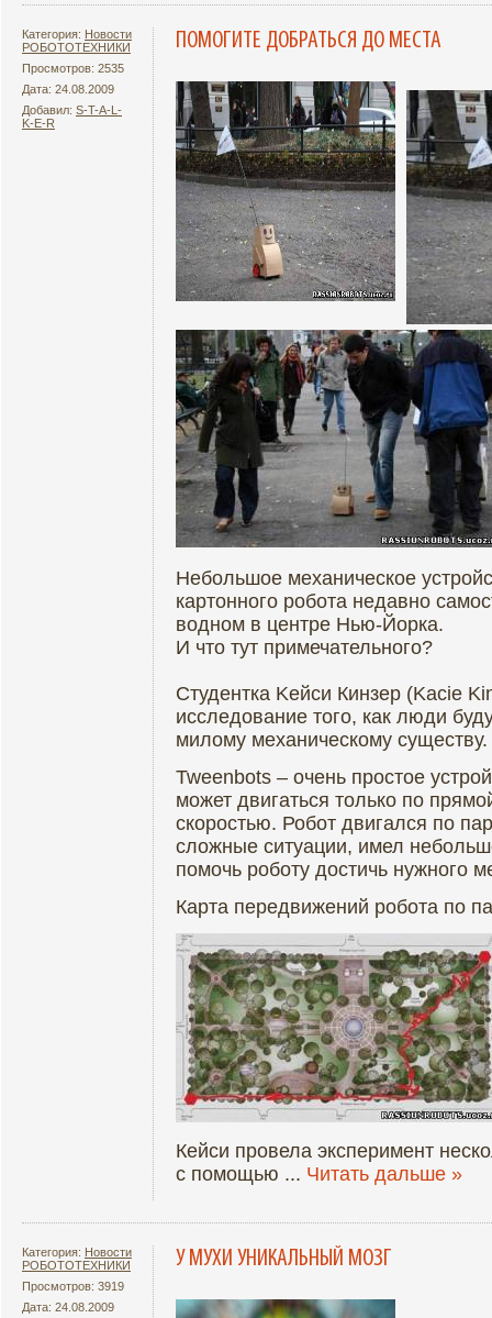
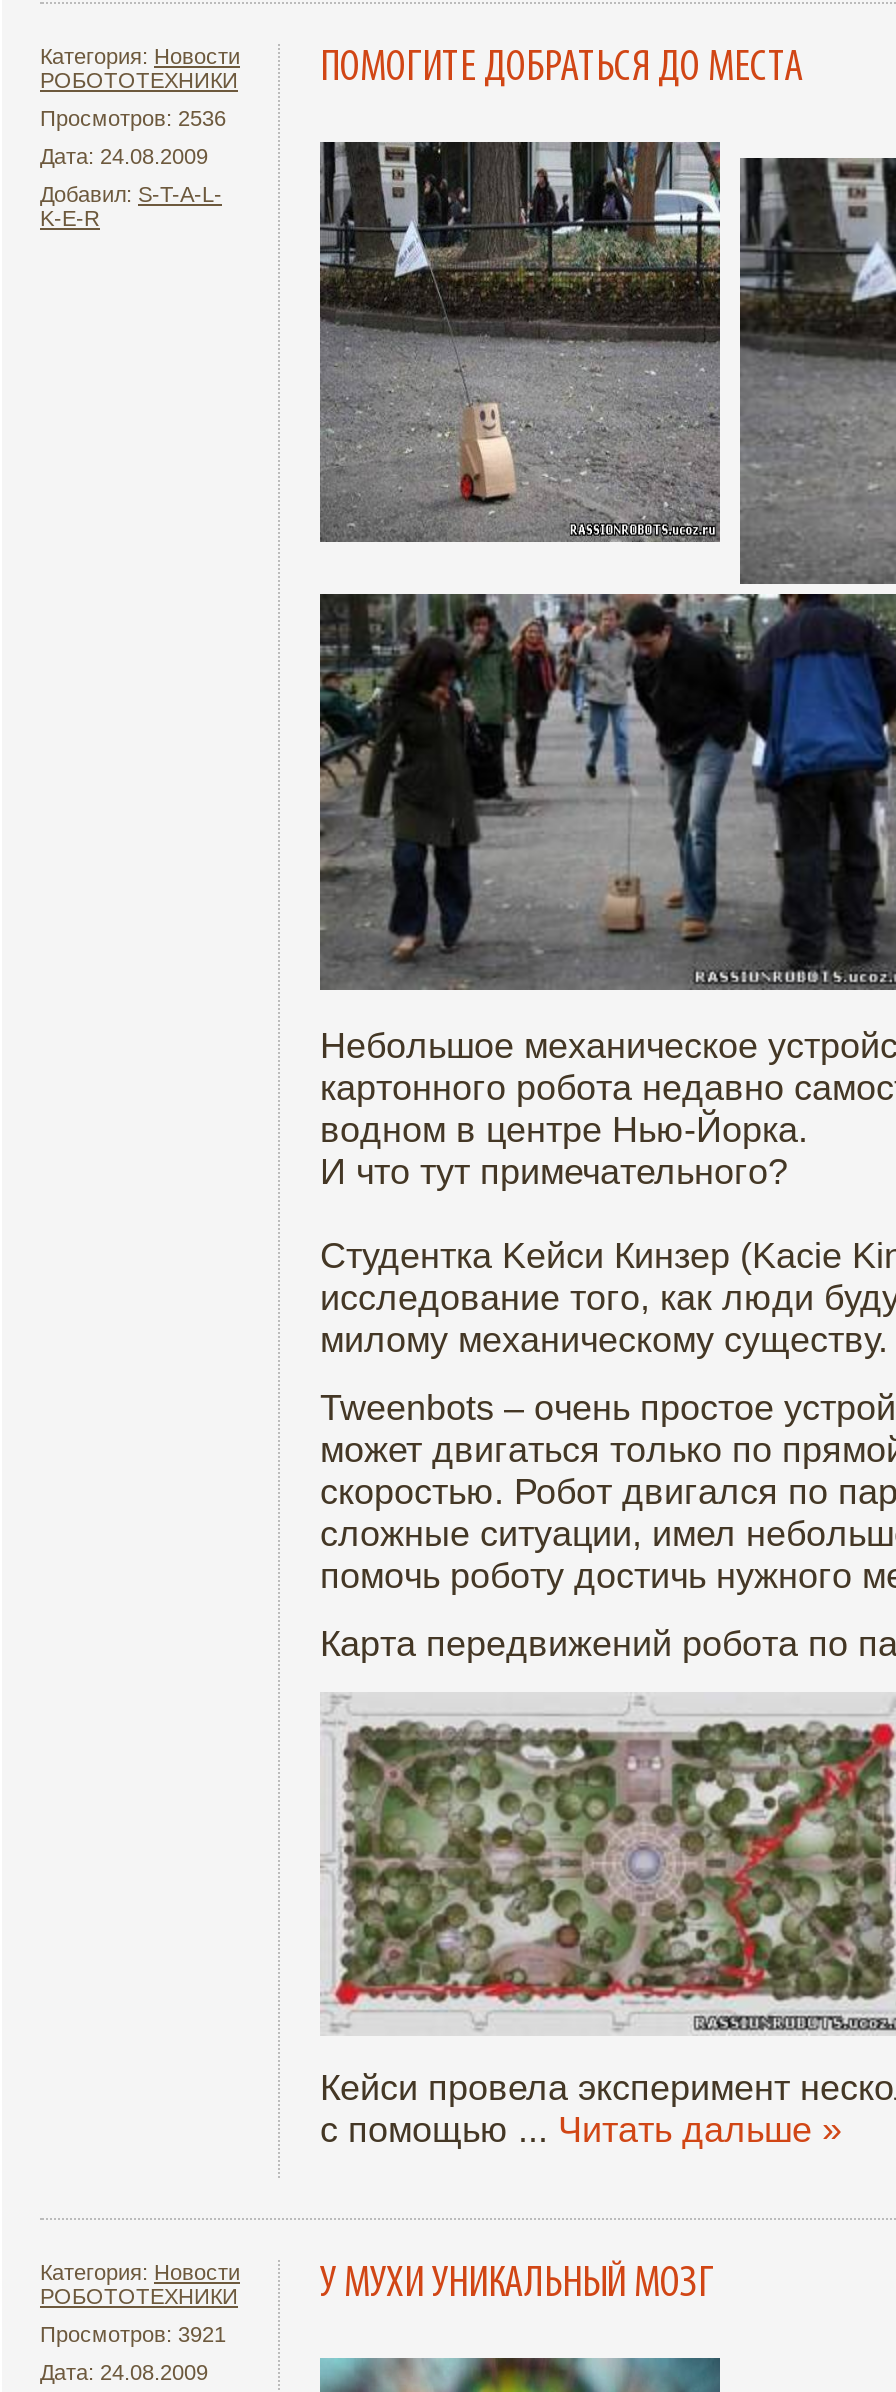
[22,62,124,75] Просмотров: 2535 -> [40,106,226,130] Просмотров: 2536
[22,1280,124,1293] Просмотров: 3919 -> [40,2322,226,2346] Просмотров: 3921

